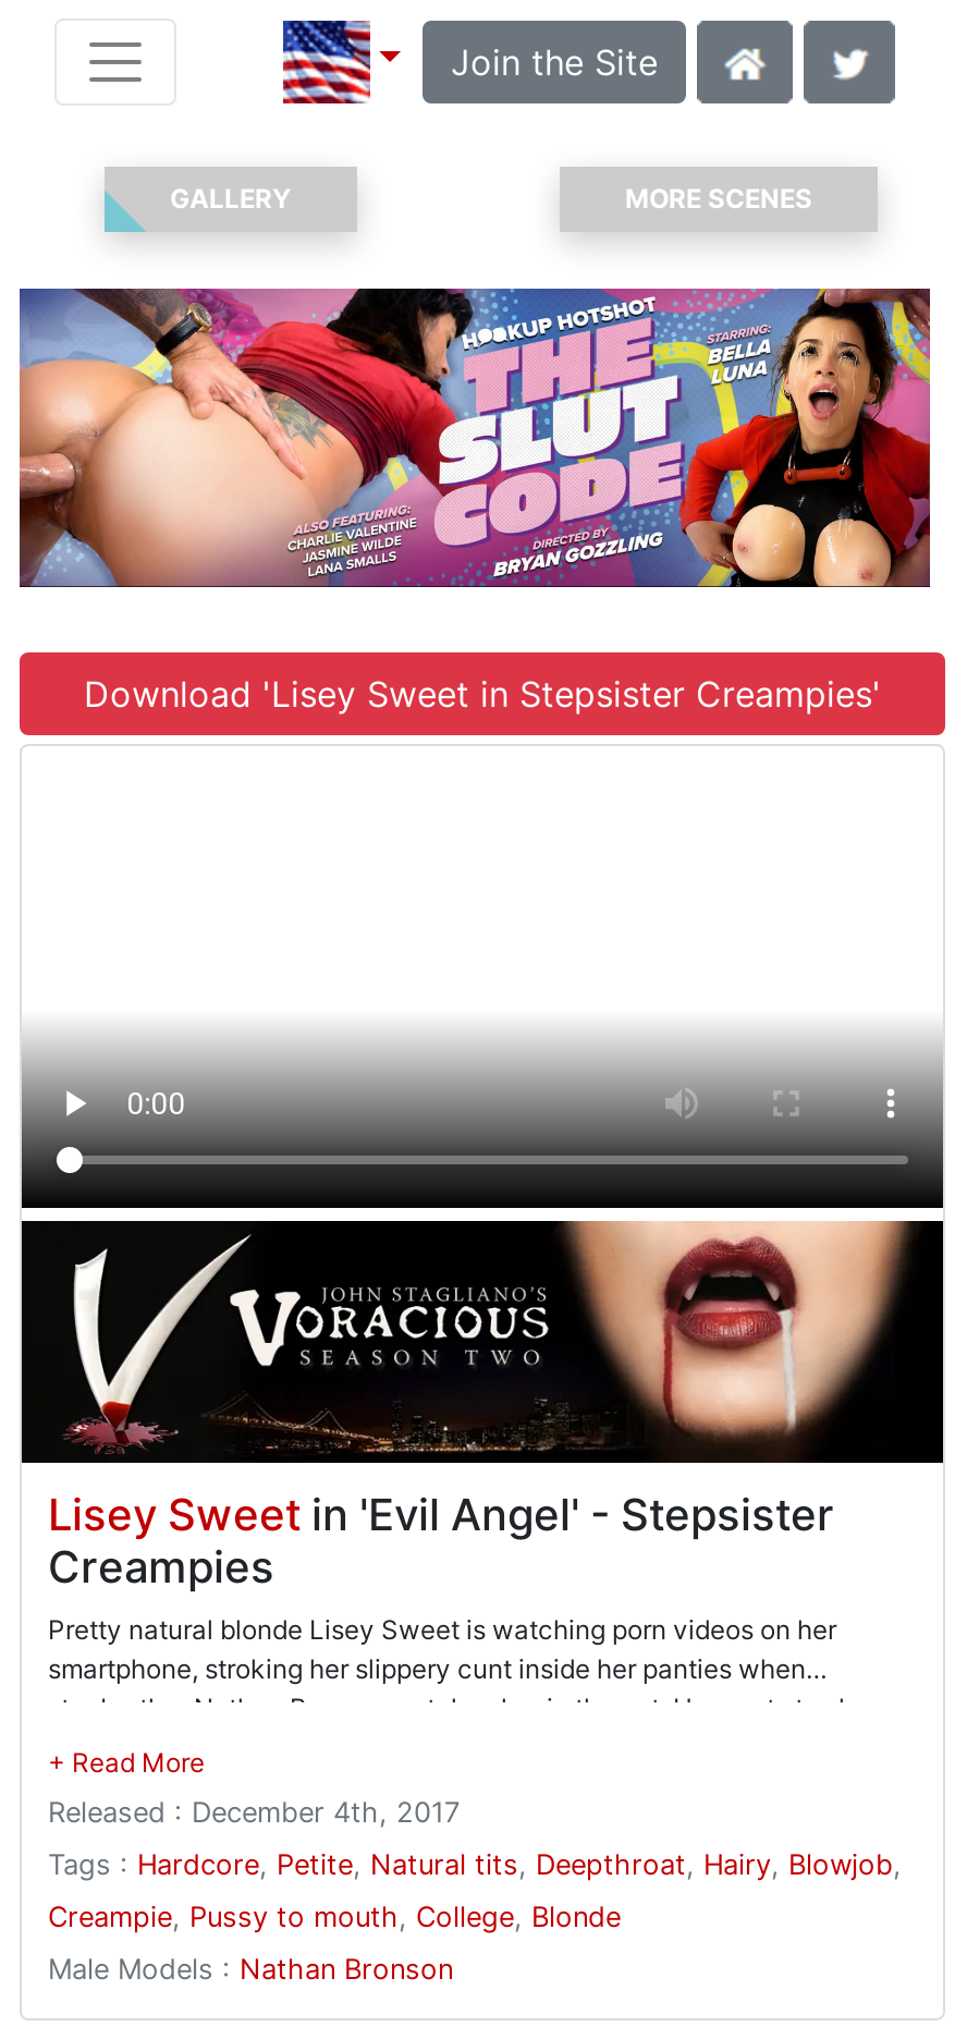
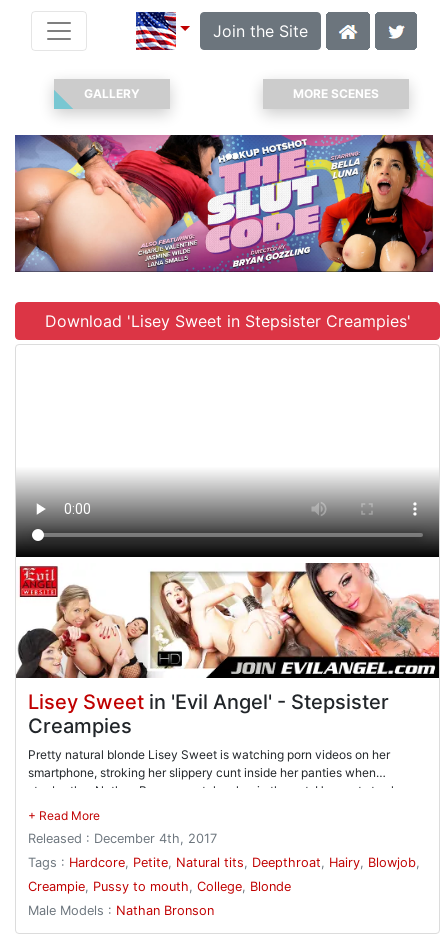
[20,1219,945,1465] [image] -> [16,562,440,679] [image]

